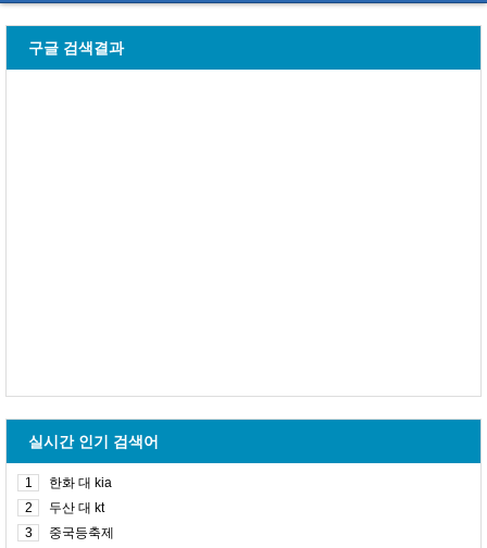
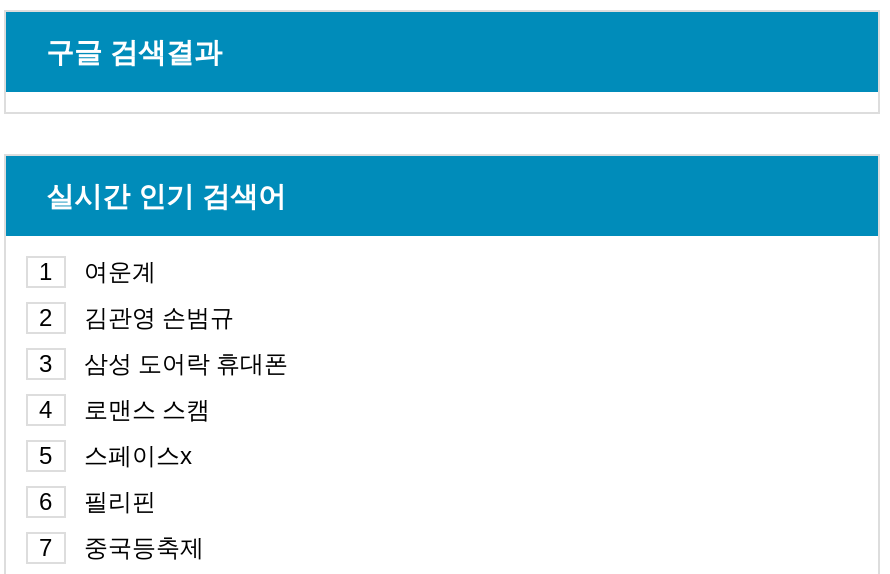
moved [24,433,159,540] -> [39,180,286,378]: 실시간 인기 검색어 | 1 | 2 | 3
[49,475,112,490] 한화 대 kia -> [84,258,156,286] 여운계
[49,500,104,515] 두산 대 kt -> [84,304,234,332] 김관영 손범규
none -> [39,350,288,562] 삼성 도어락 휴대폰 | 4 | 로맨스 스캠 | 5 | 스페이스x | 6 | 필리핀 | 7

